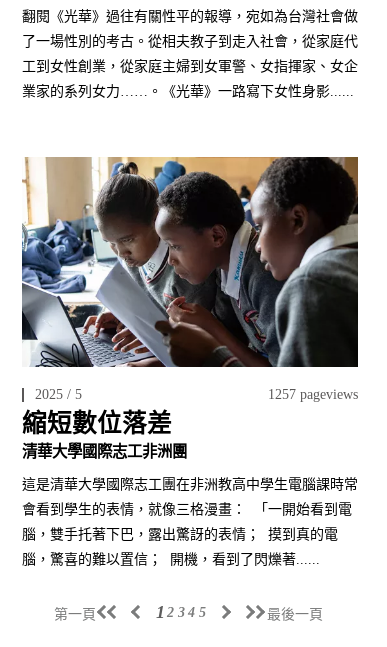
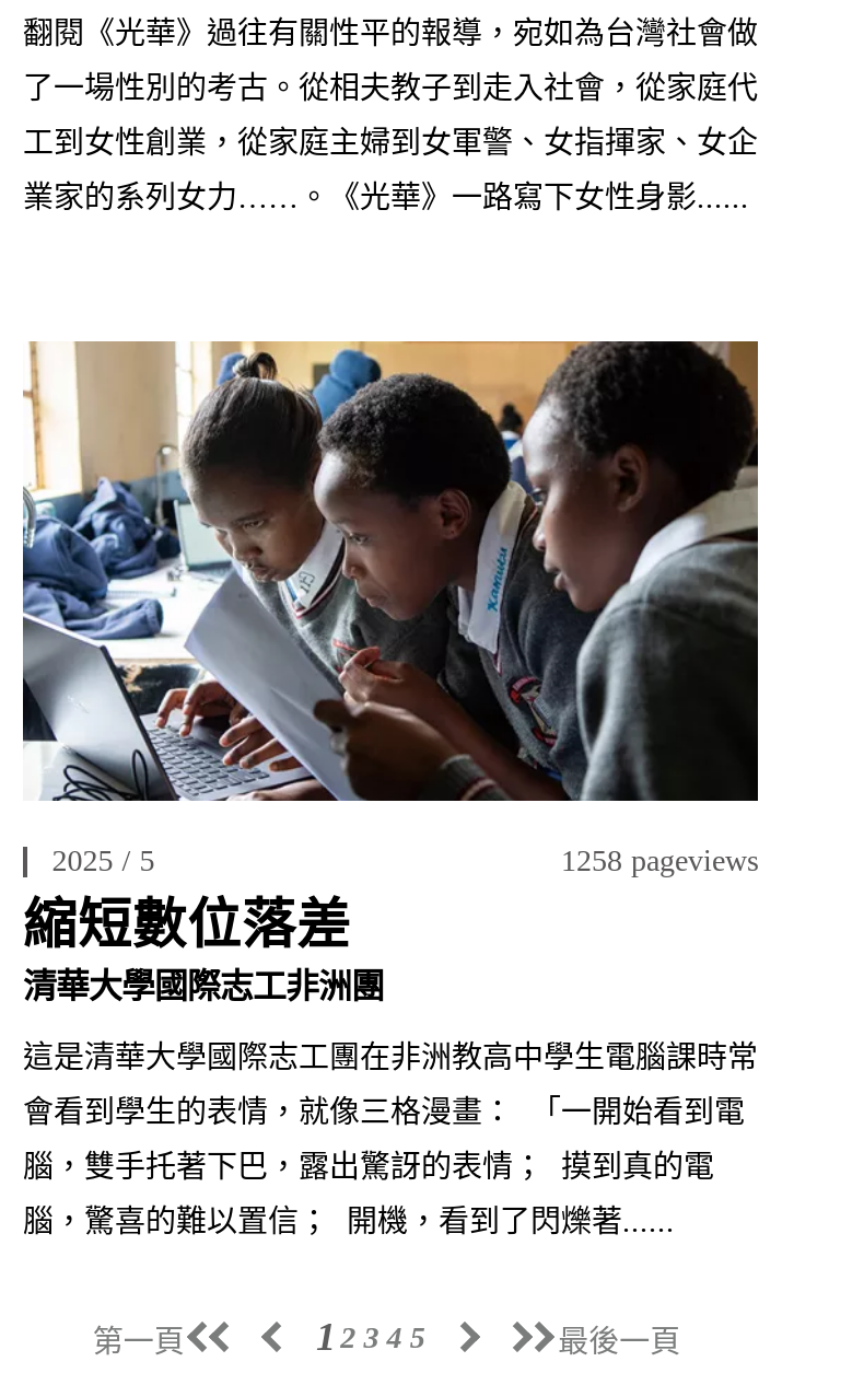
[268,386,358,401] 1257 pageviews -> [561,843,758,876] 1258 pageviews

